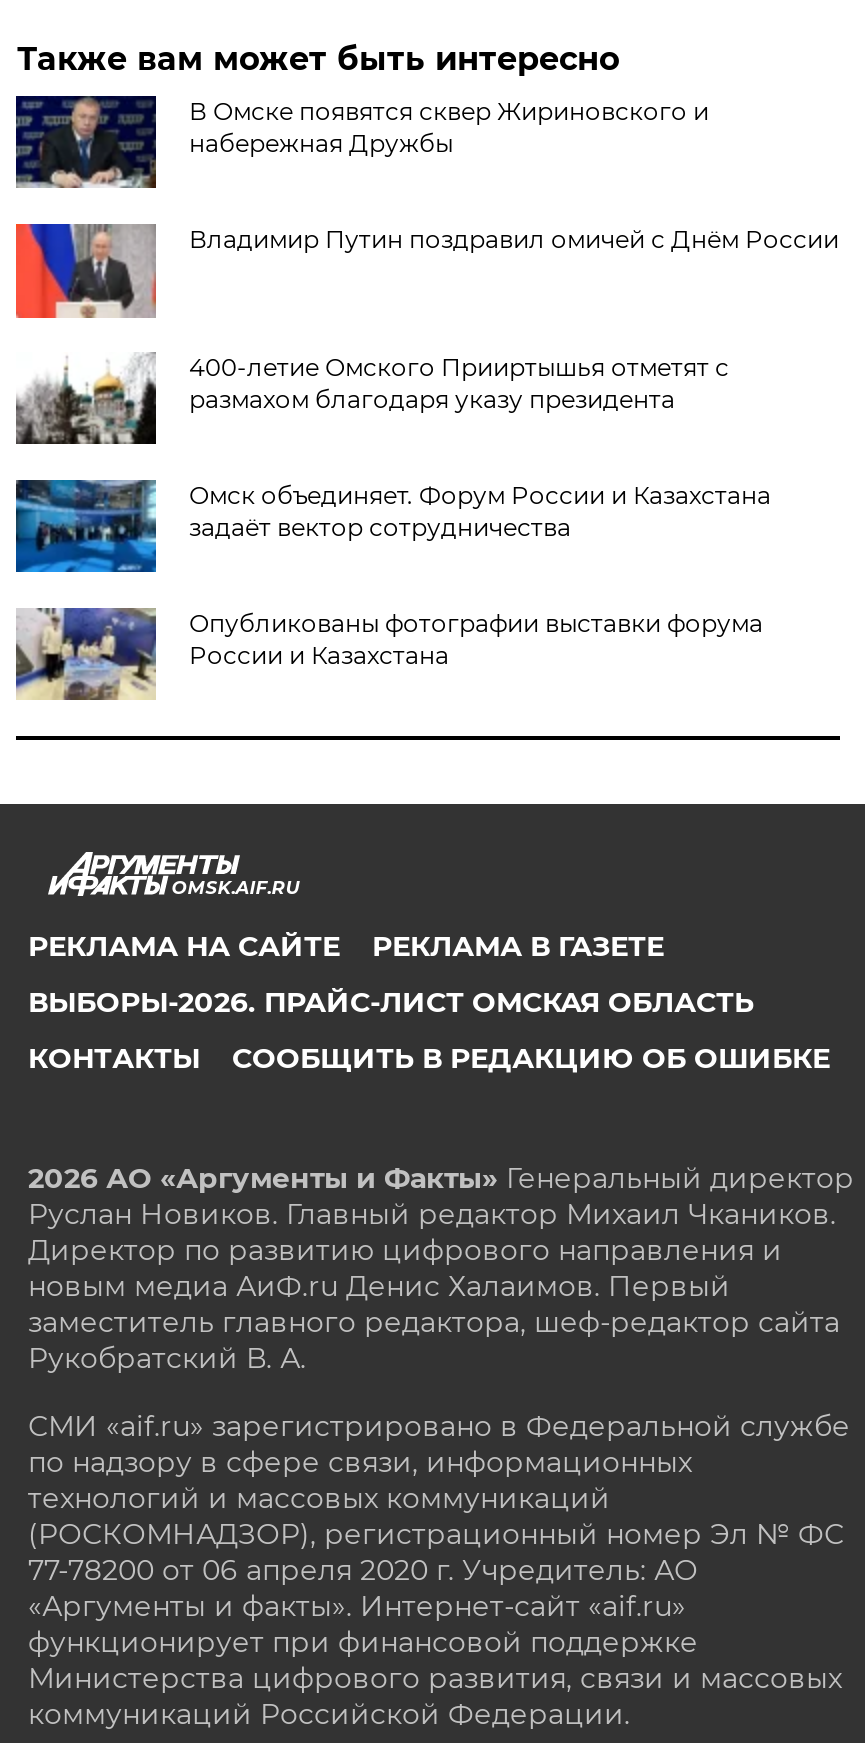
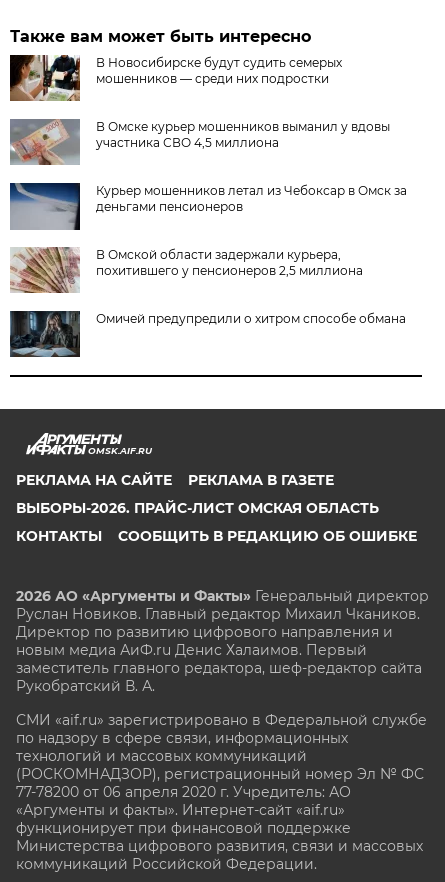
[14,94,709,188] [image] | В Омске появятся сквер Жириновского и | набережная Дружбы -> [9,54,342,102] [image] | В Новосибирске будут судить семерых | мошенников — среди них подростки
[14,222,839,320] [image] | Владимир Путин поздравил омичей с Днём России -> [9,118,390,166] [image] | В Омске курьер мошенников выманил у вдовы | участника СВО 4,5 миллиона
[16,352,729,444] [image] | 400-летие Омского Прииртышья отметят с | размахом благодаря указу президента -> [9,182,407,231] [image] | Курьер мошенников летал из Чебоксар в Омск за | деньгами пенсионеров
[14,478,771,574] [image] | Омск объединяет. Форум России и Казахстана | задаёт вектор сотрудничества -> [9,246,363,294] [image] | В Омской области задержали курьера, | похитившего у пенсионеров 2,5 миллиона
[16,606,763,702] [image] | Опубликованы фотографии выставки форума | России и Казахстана -> [9,310,406,358] [image] | Омичей предупредили о хитром способе обмана

